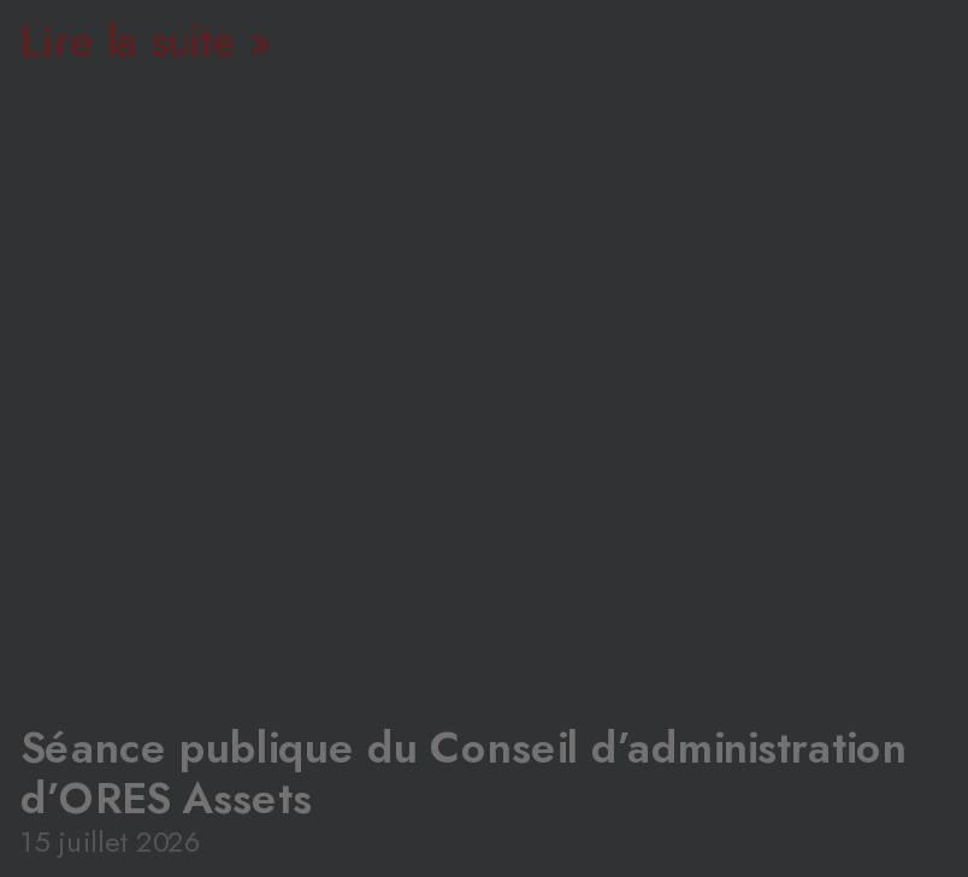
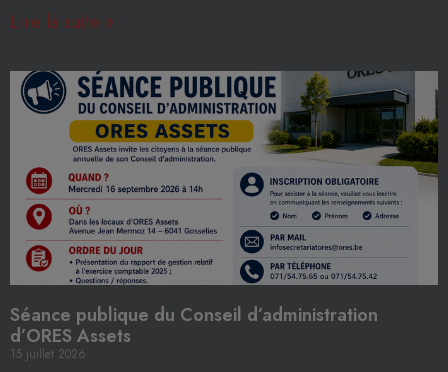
none -> [9,70,439,286] [image]

